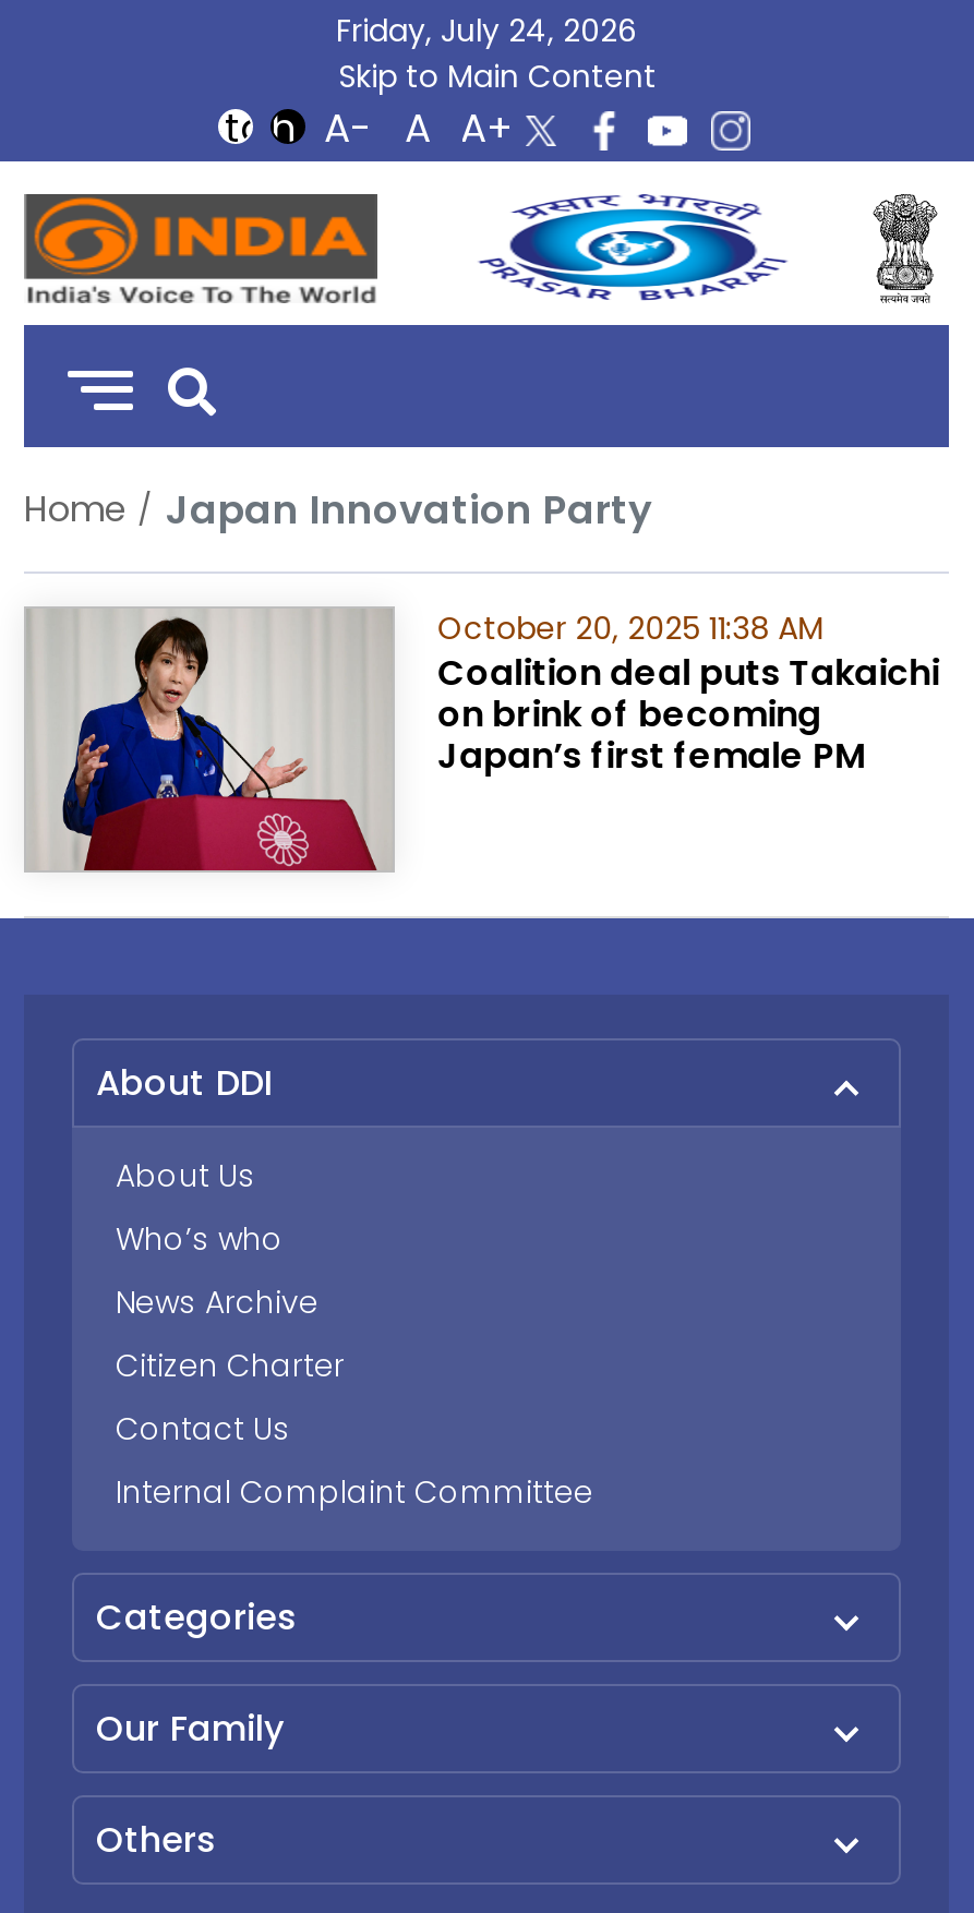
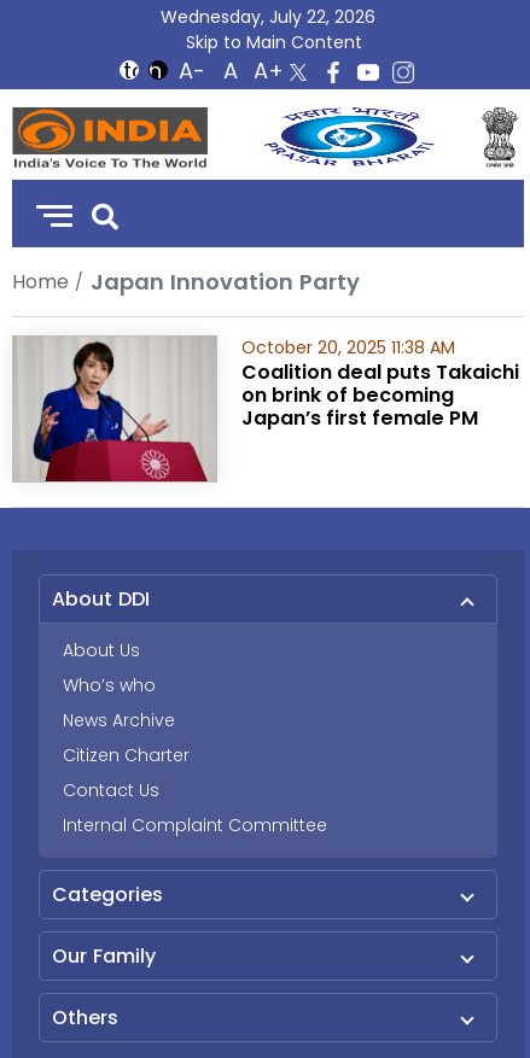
[336,9,637,52] Friday, July 24, 2026 -> [161,5,375,29] Wednesday, July 22, 2026

